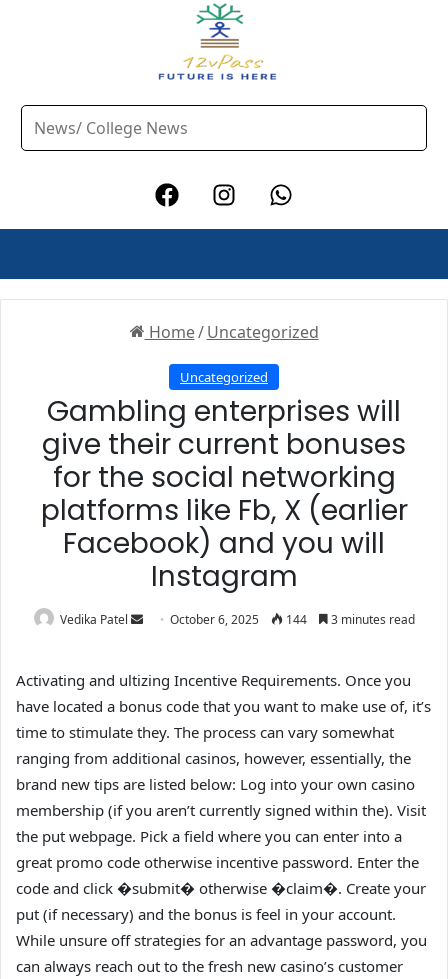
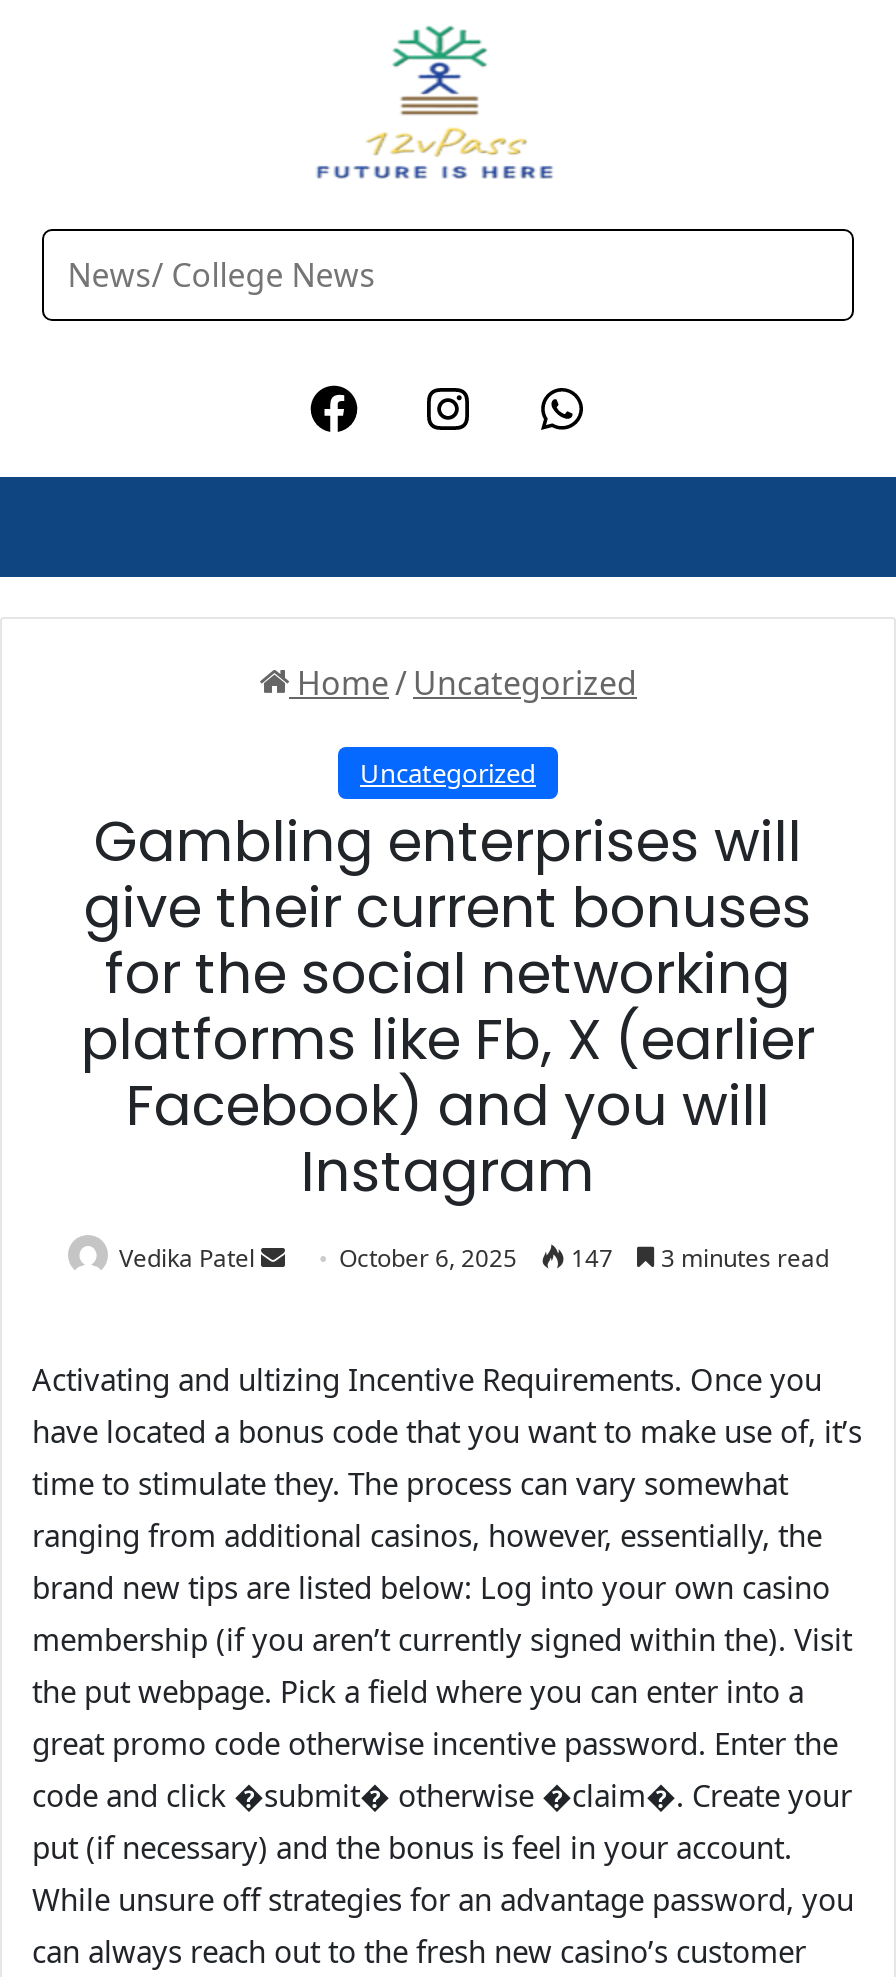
[169,611,414,628] October 6, 2025 144 3 minutes read -> [339,1241,829,1275] October 6, 2025 147 3 minutes read

